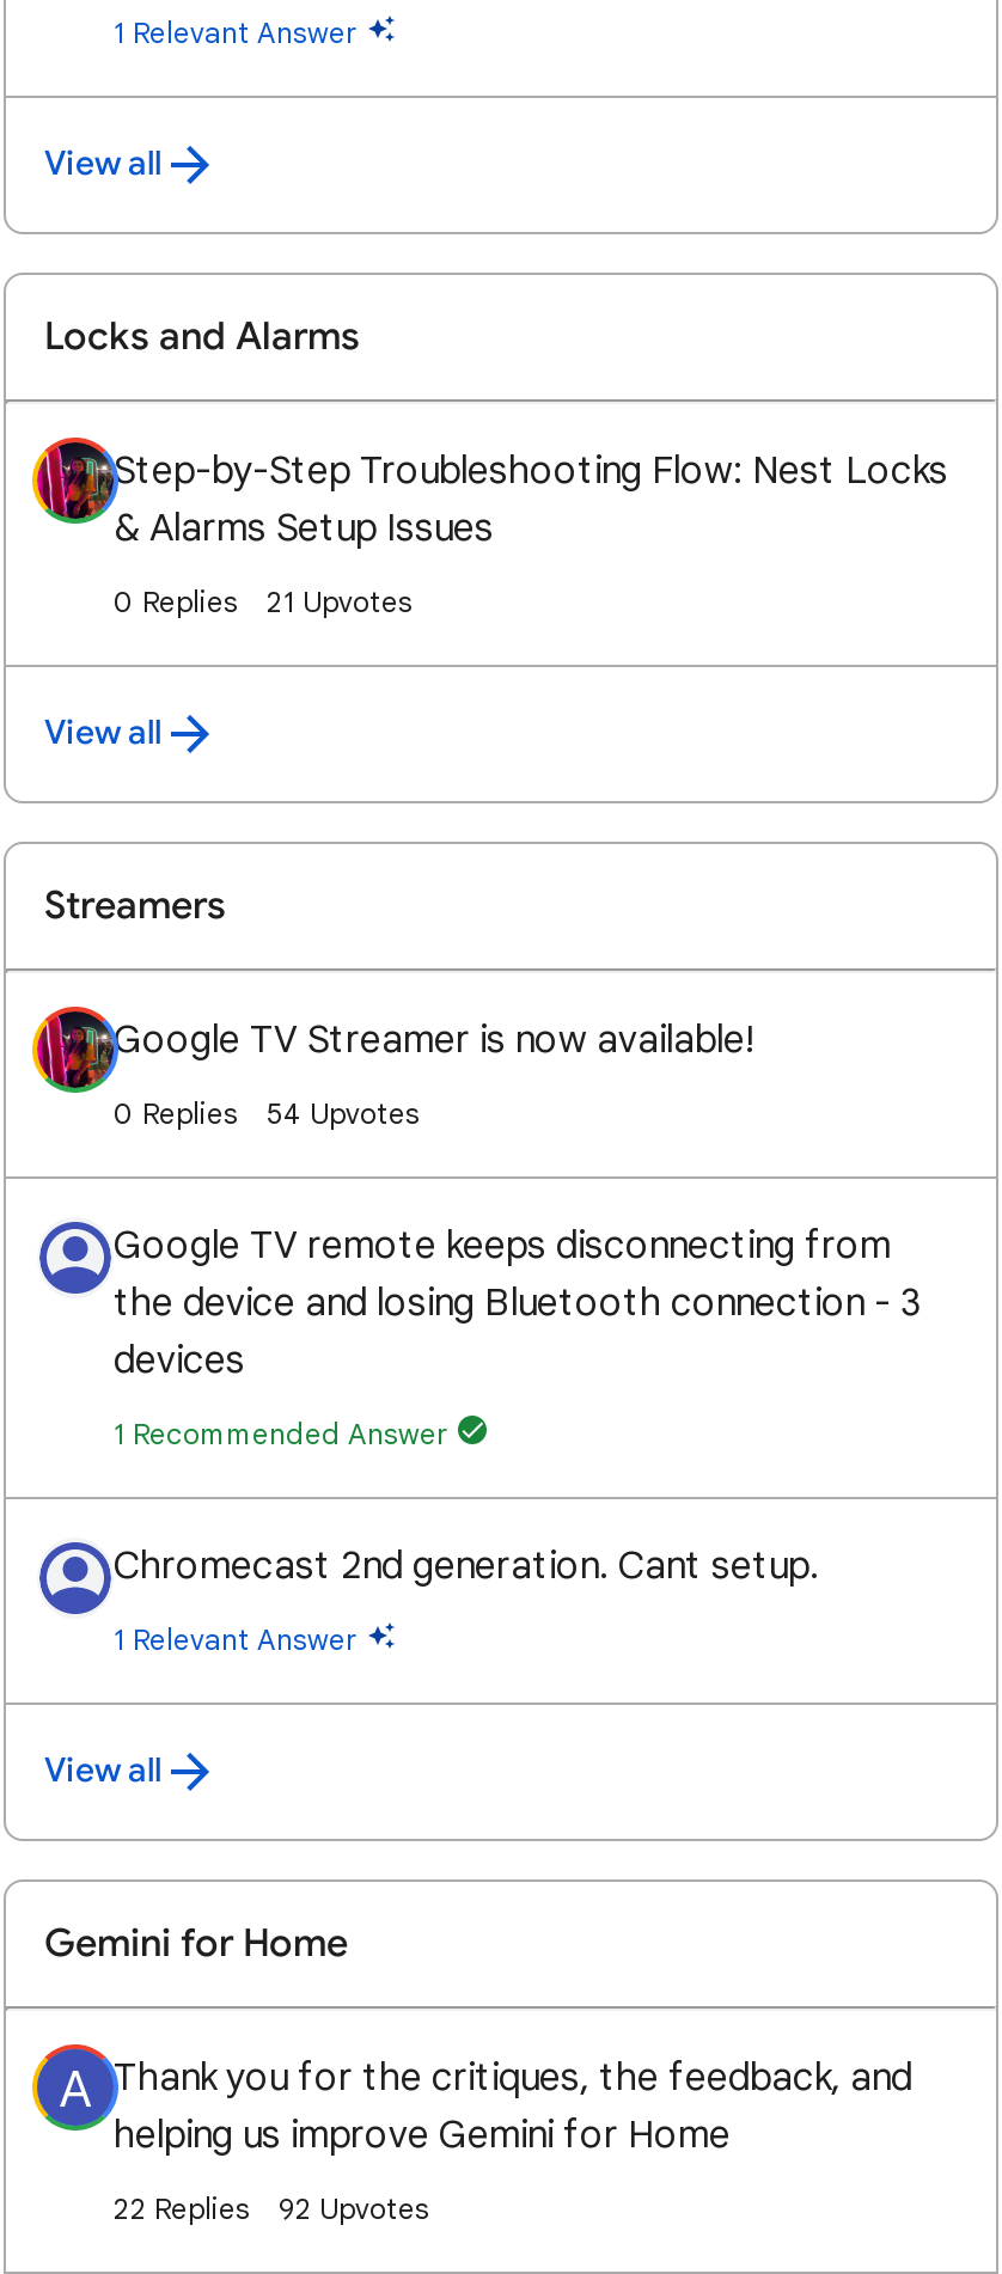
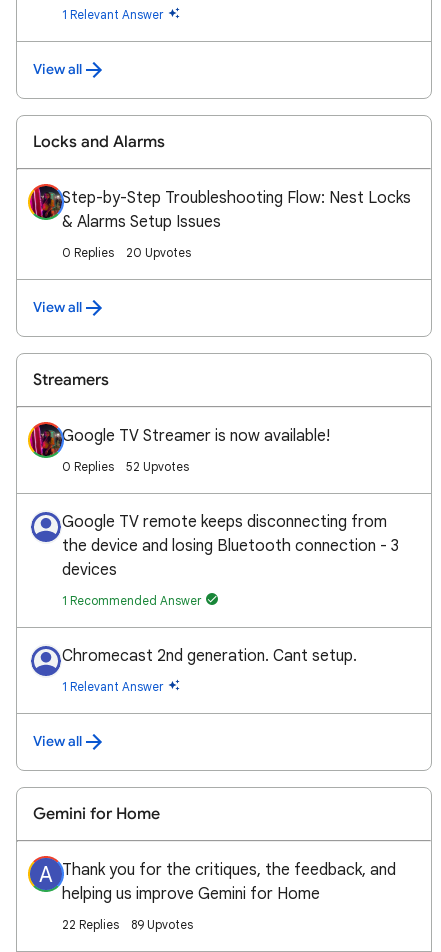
[267,583,413,619] 21 Upvotes -> [126,245,191,260] 20 Upvotes
[267,1095,420,1131] 54 Upvotes -> [126,459,189,474] 52 Upvotes
[114,2190,429,2226] 22 Replies 92 Upvotes -> [62,917,193,932] 22 Replies 89 Upvotes

